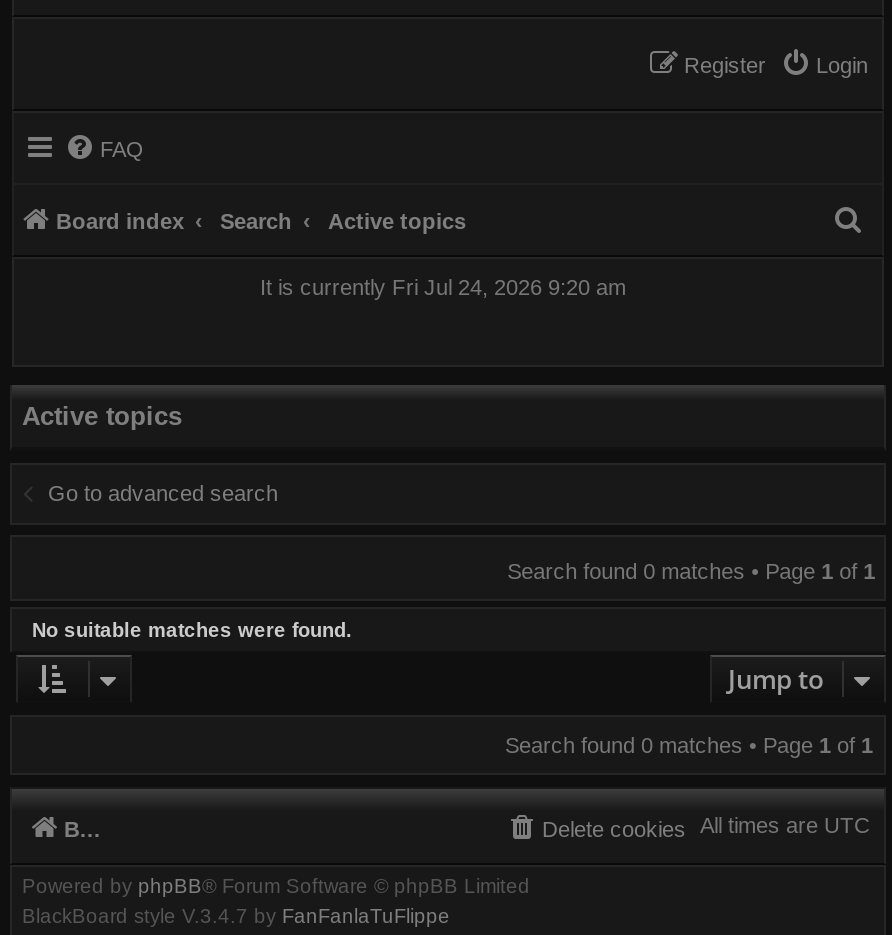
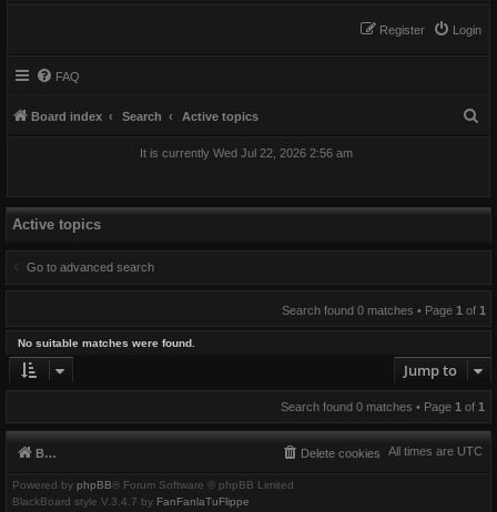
[260,275,626,299] It is currently Fri Jul 24, 2026 9:20 am -> [139,146,352,160] It is currently Wed Jul 22, 2026 2:56 am

